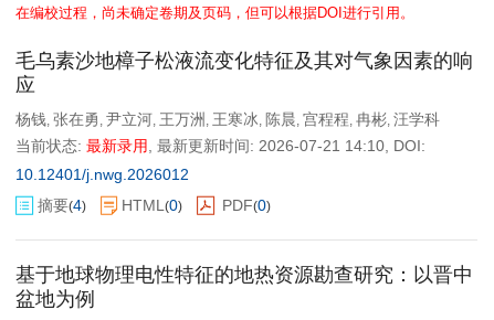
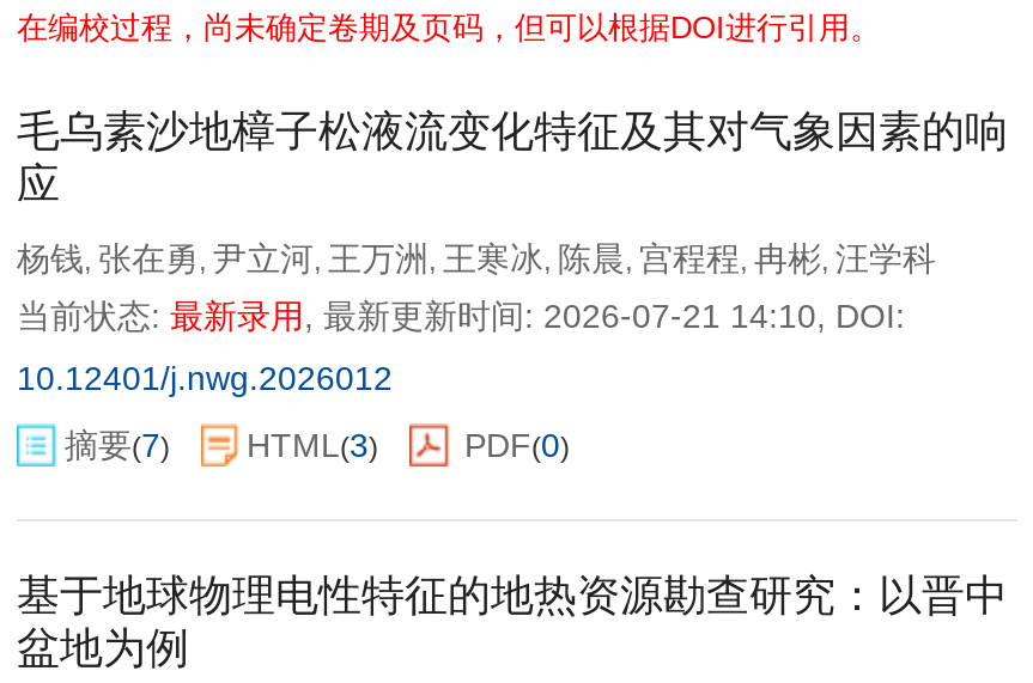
[38,196,86,214] 摘要(4) -> [65,426,170,464] 摘要(7)
[122,196,182,214] HTML(0) -> [247,426,378,464] HTML(3)

